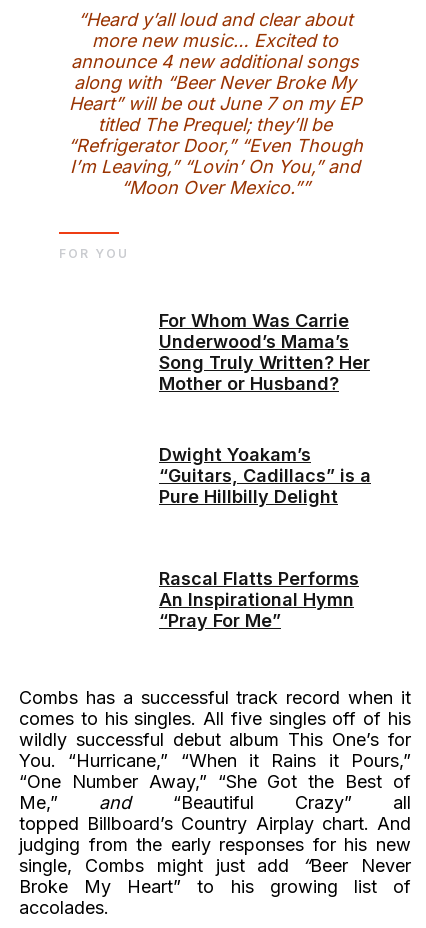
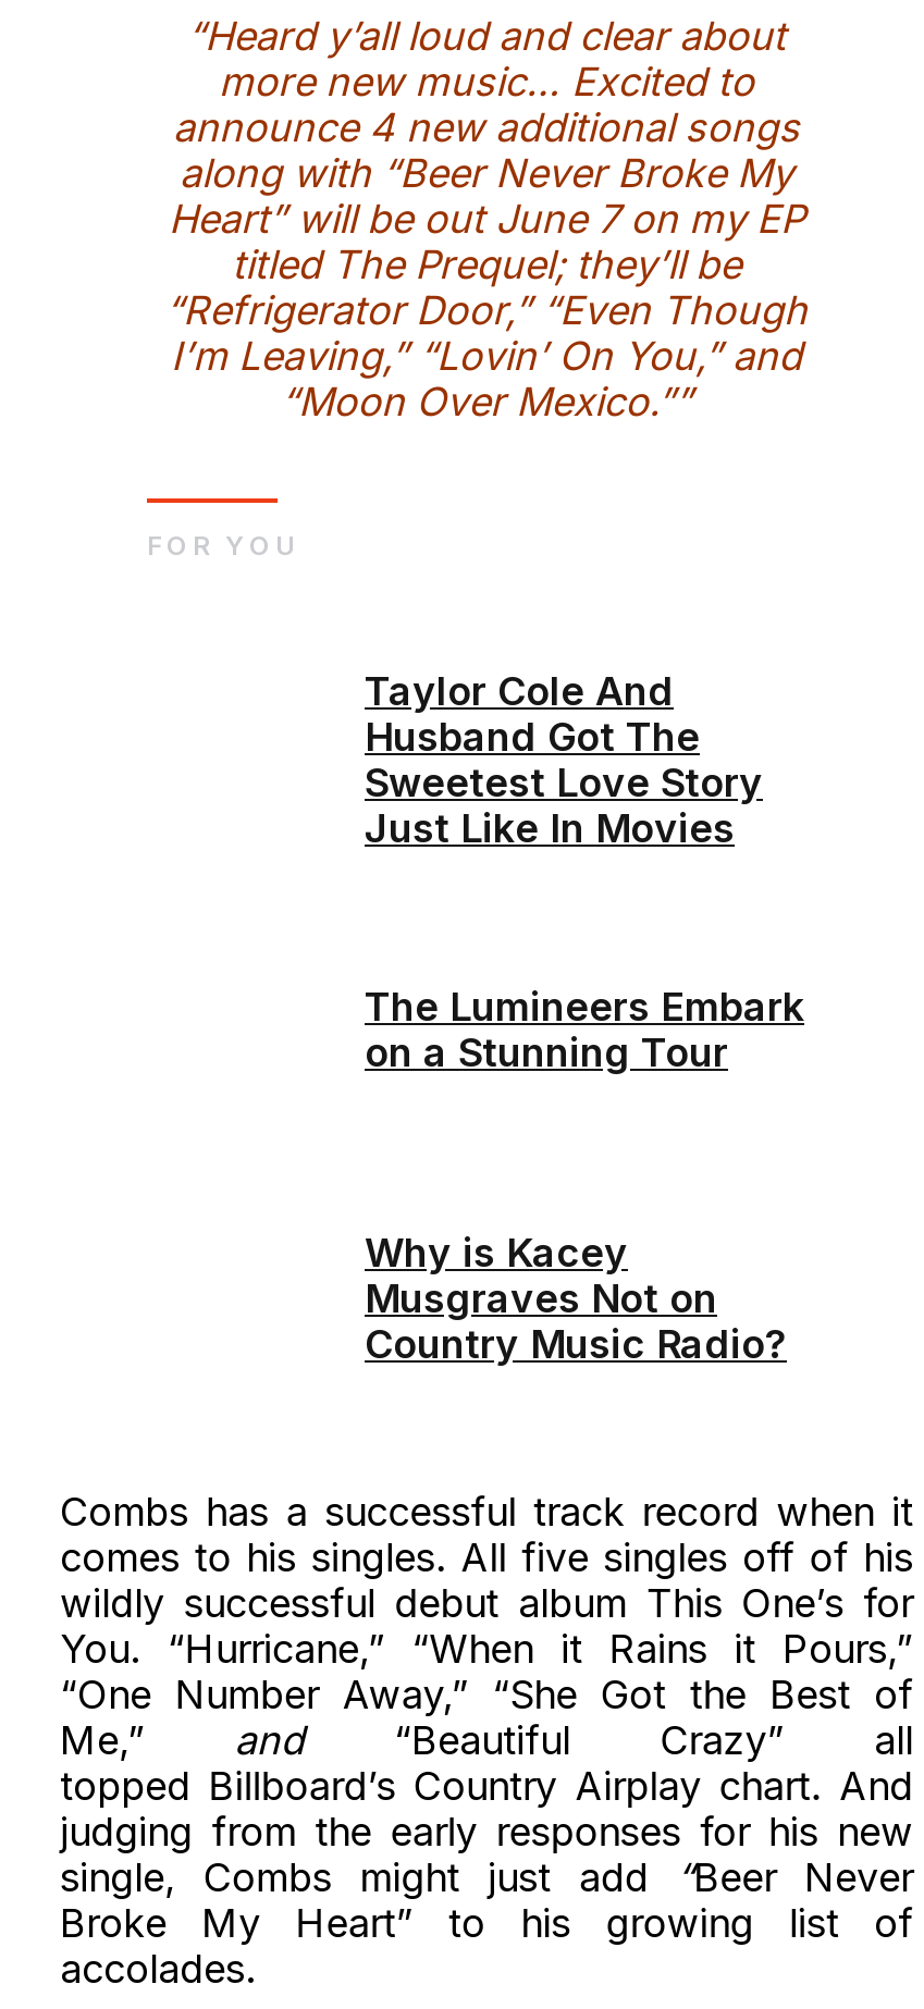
[159,310,370,394] For Whom Was Carrie | Underwood’s Mama’s | Song Truly Written? Her | Mother or Husband? -> [365,668,763,851] Taylor Cole And | Husband Got The | Sweetest Love Story | Just Like In Movies
[159,444,371,507] Dwight Yoakam’s | “Guitars, Cadillacs” is a | Pure Hillbilly Delight -> [365,983,804,1075] The Lumineers Embark | on a Stunning Tour
[159,568,359,631] Rascal Flatts Performs | An Inspirational Hymn | “Pray For Me” -> [365,1230,787,1368] Why is Kacey | Musgraves Not on | Country Music Radio?

